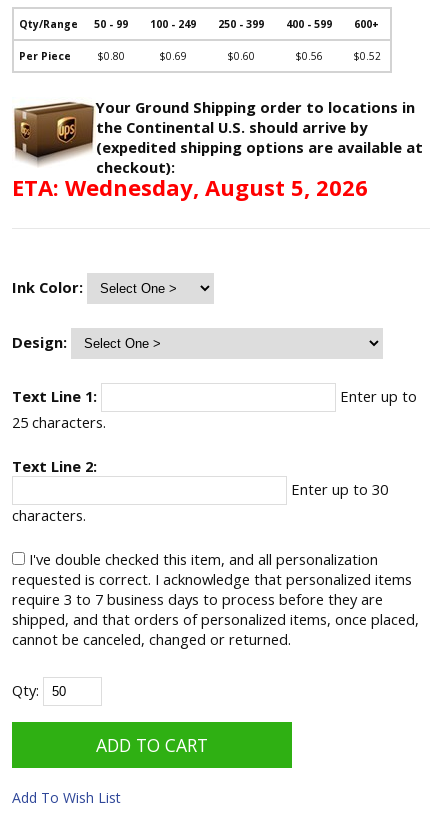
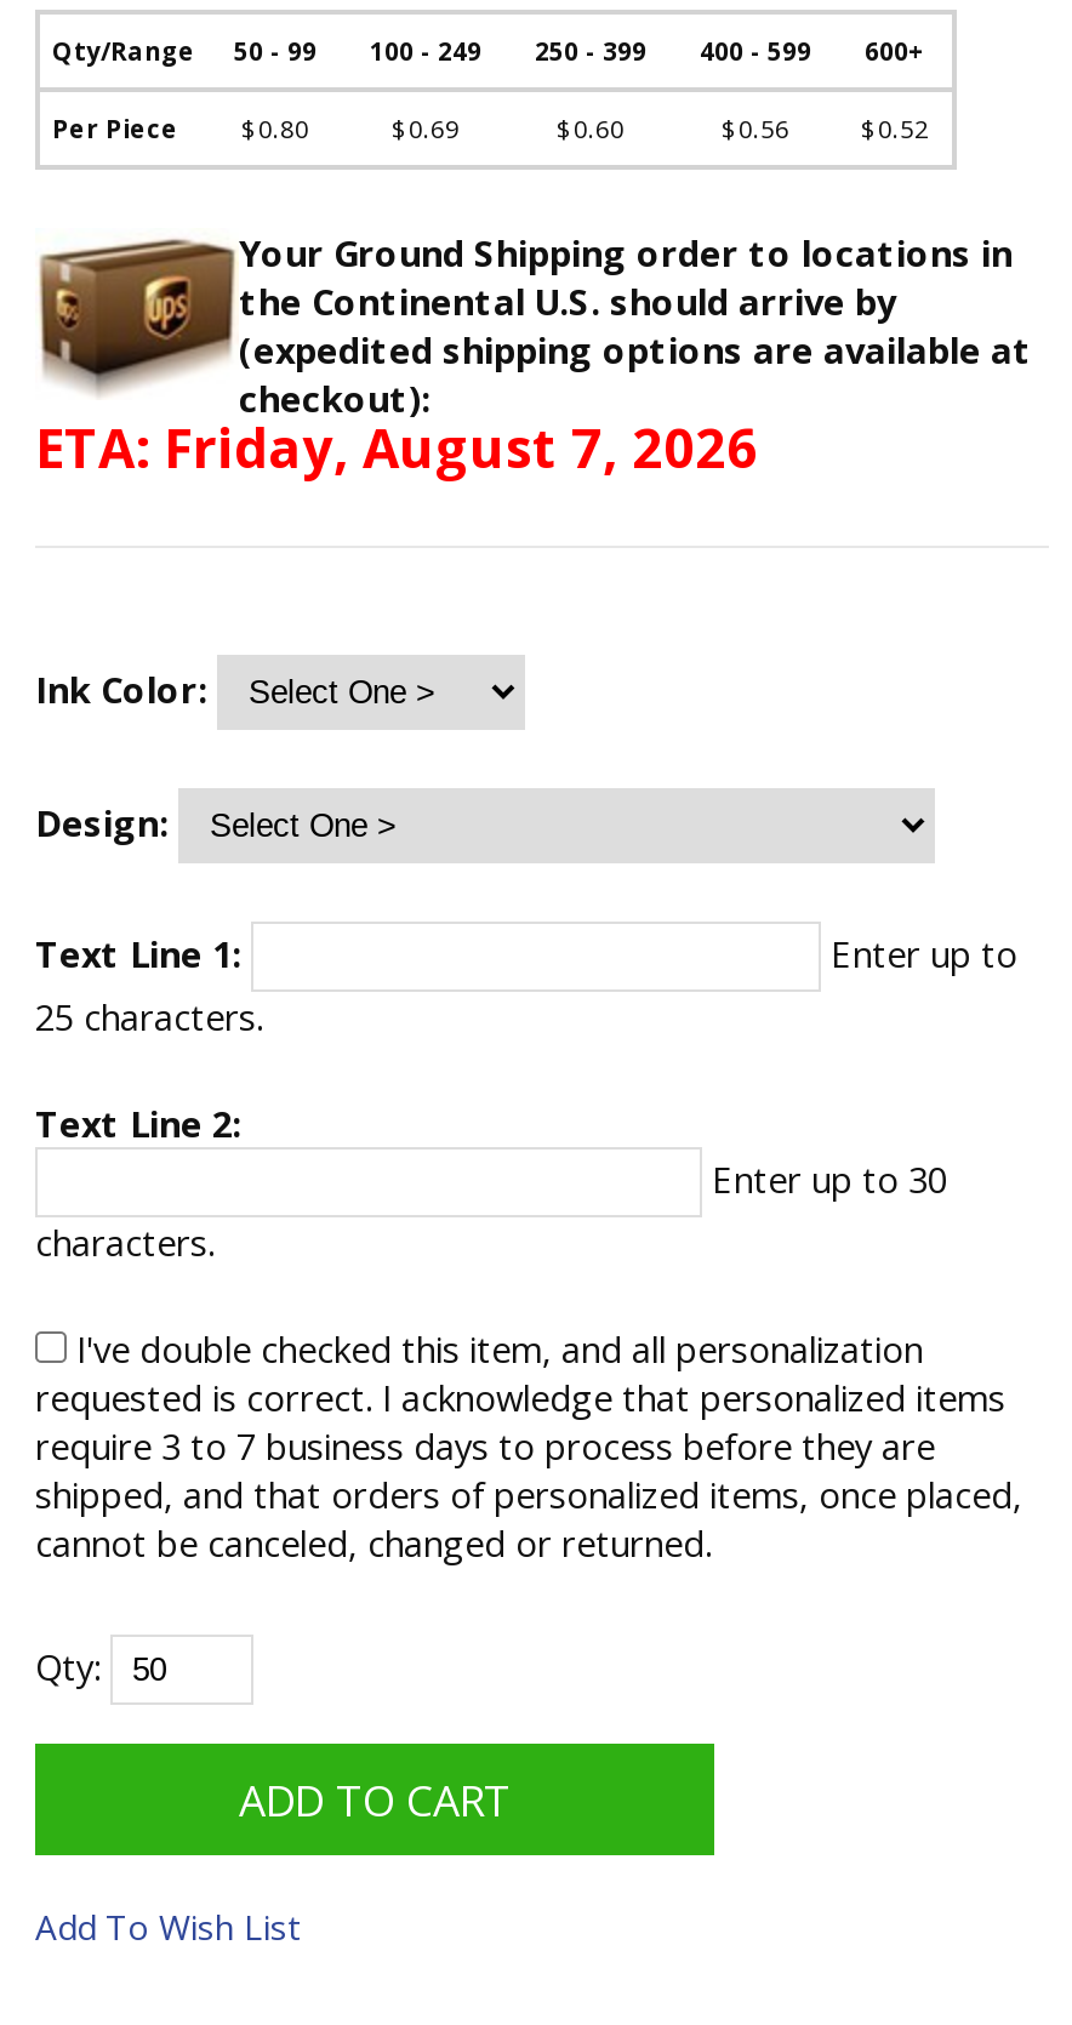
[12,172,368,202] ETA: Wednesday, August 5, 2026 -> [35,410,758,483] ETA: Friday, August 7, 2026

